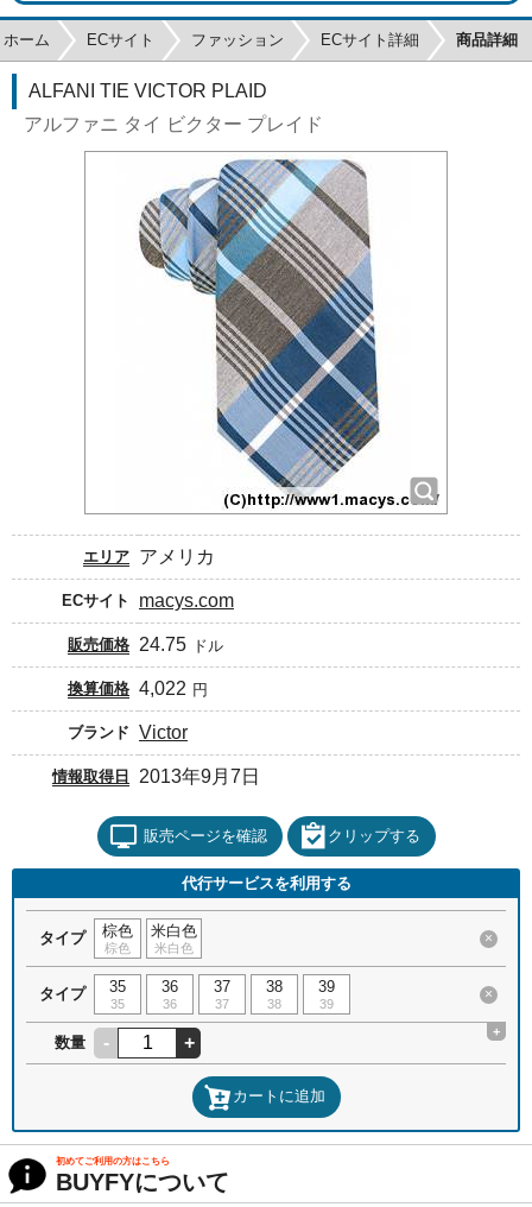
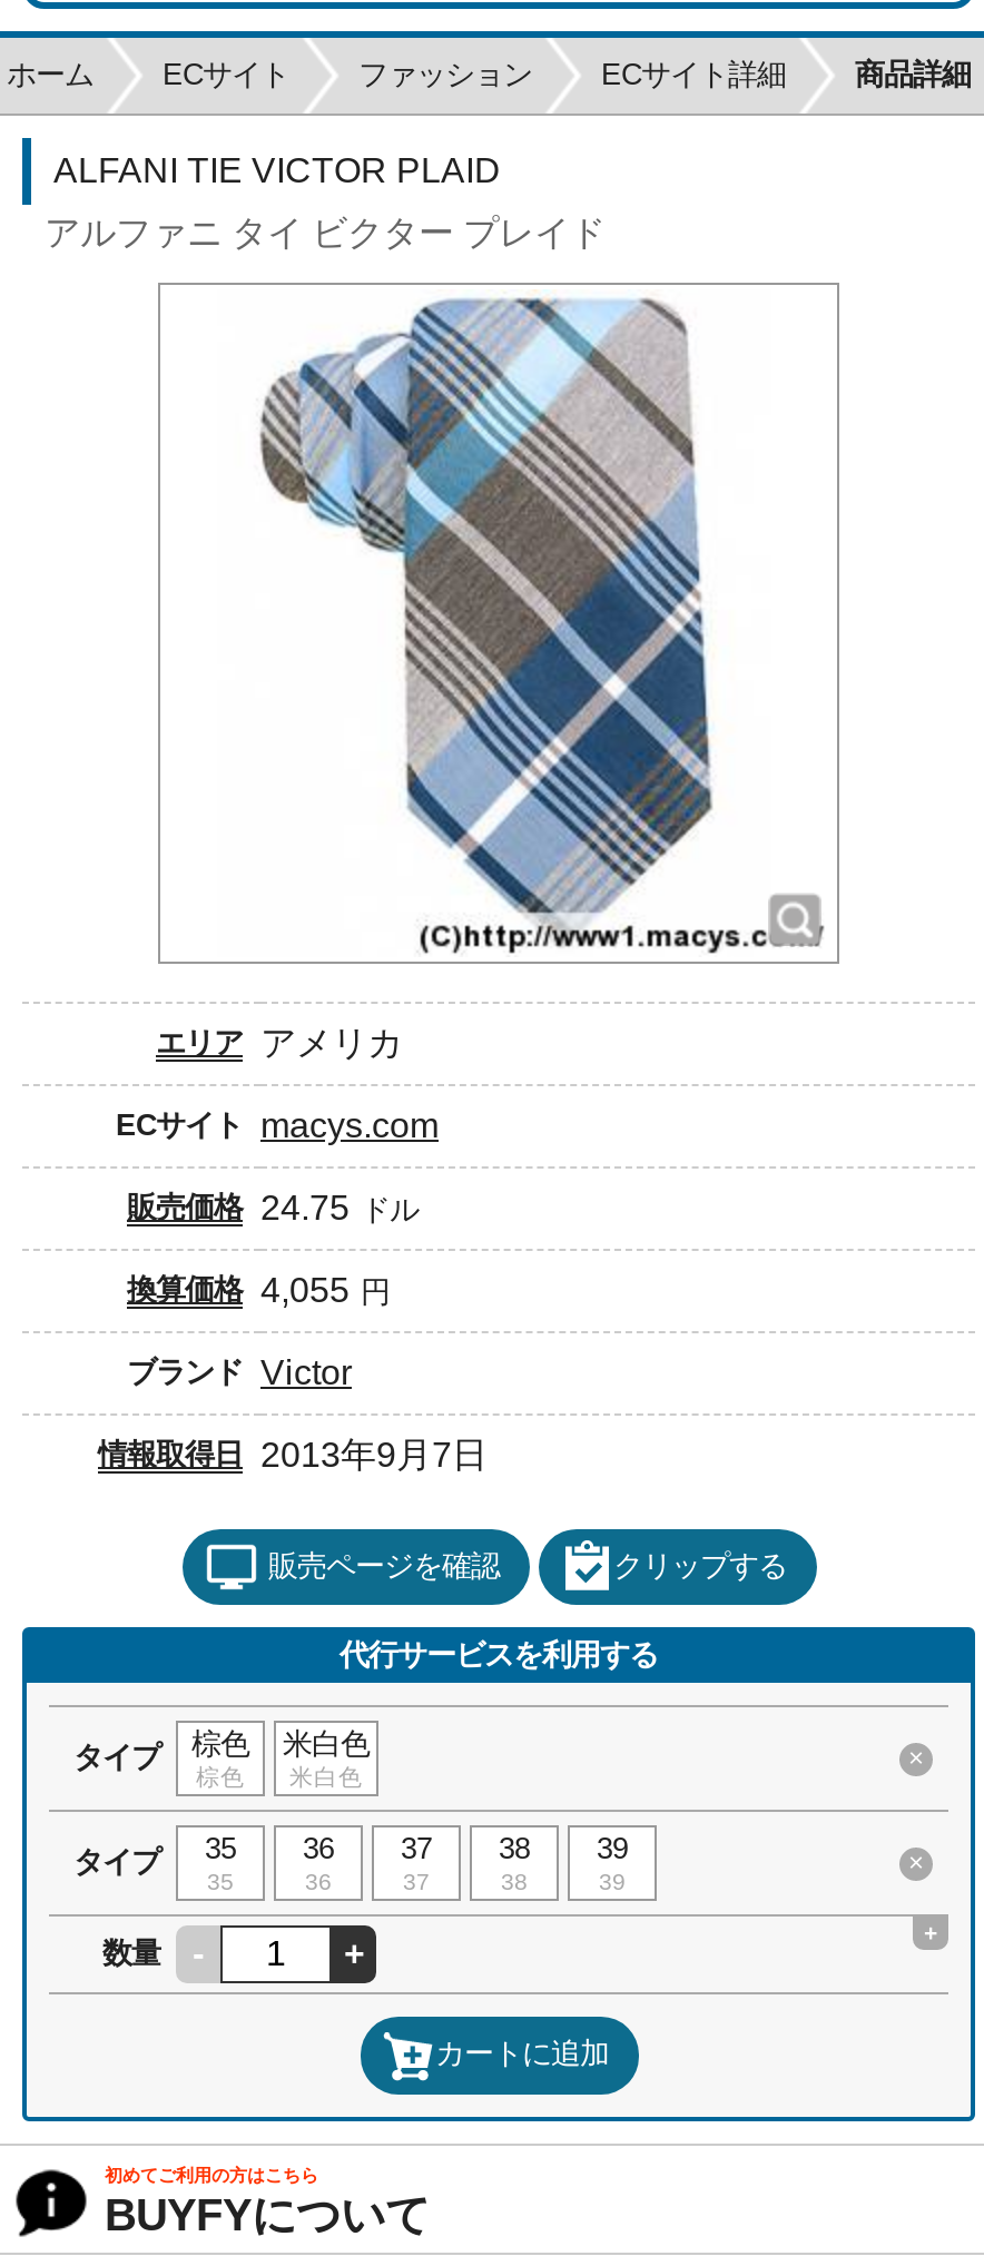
[68,678,208,699] 換算価格 4,022 円 -> [127,1271,390,1309] 換算価格 4,055 円

